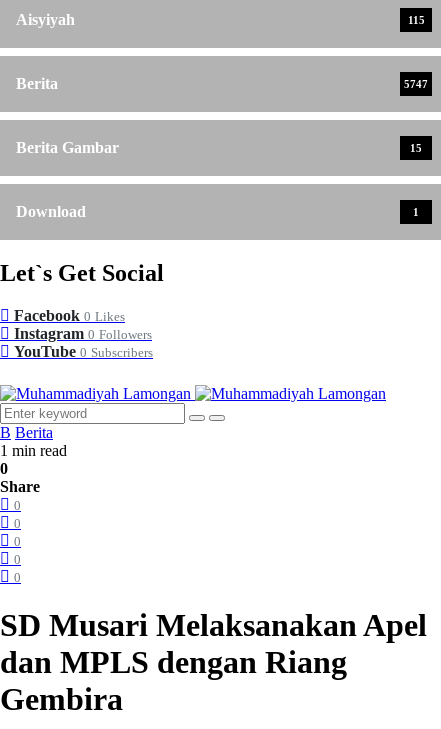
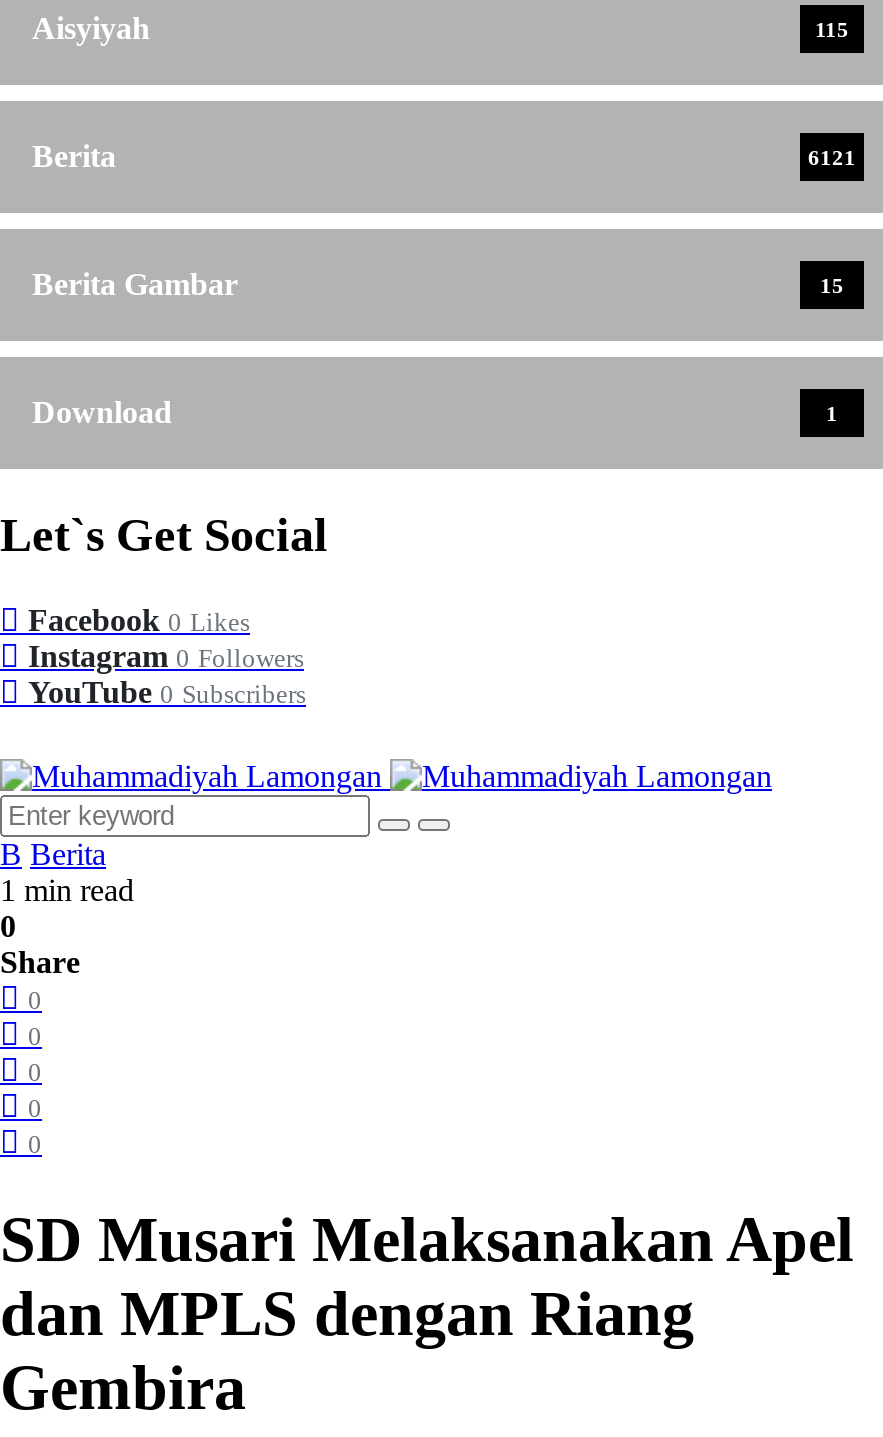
[404,78,428,90] 5747 -> [808,145,856,169] 6121

